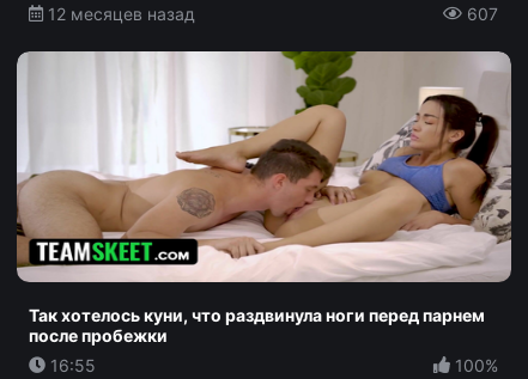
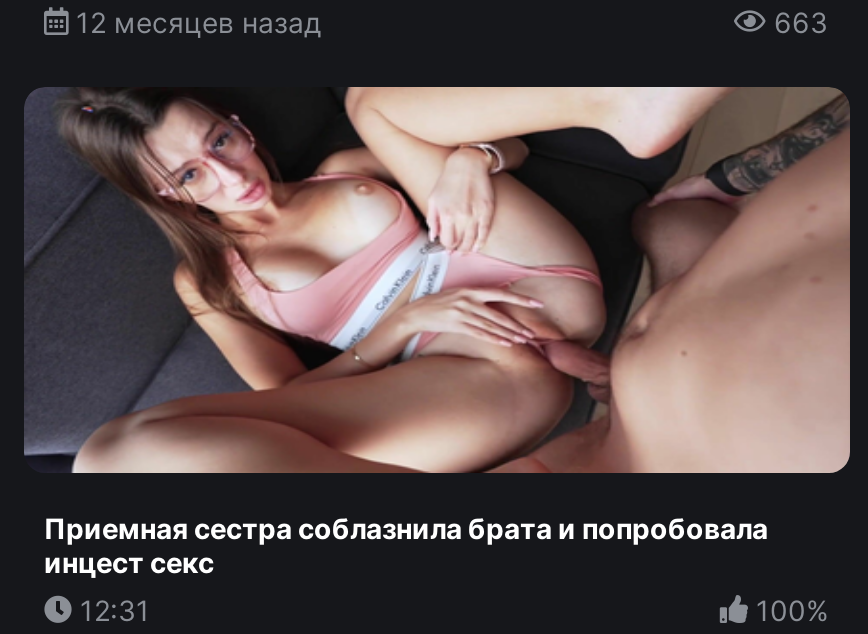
[462,3,498,23] 607 -> [766,5,828,39] 663
[16,50,511,375] [image] | Так хотелось куни, что раздвинула ноги перед парнем | после пробежки | 16:55 -> [24,84,850,628] [image] | Приемная сестра соблазнила брата и попробовала | инцест секс | 12:31

